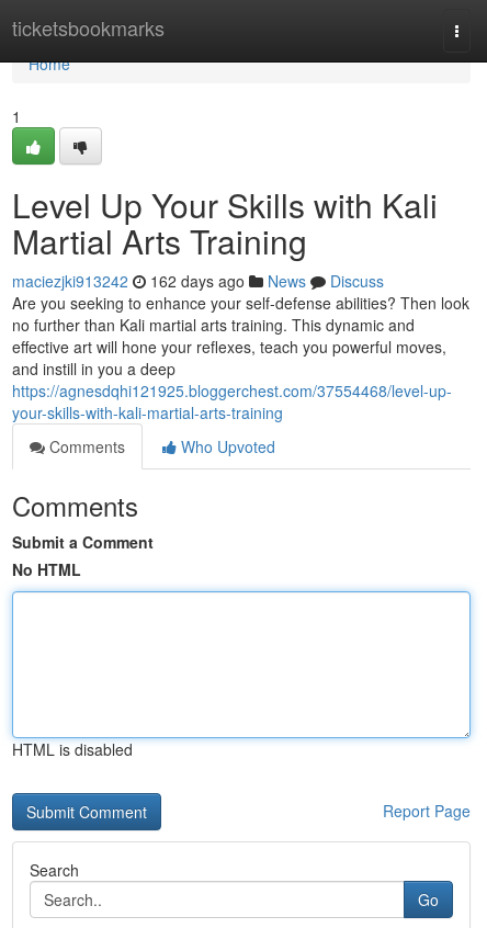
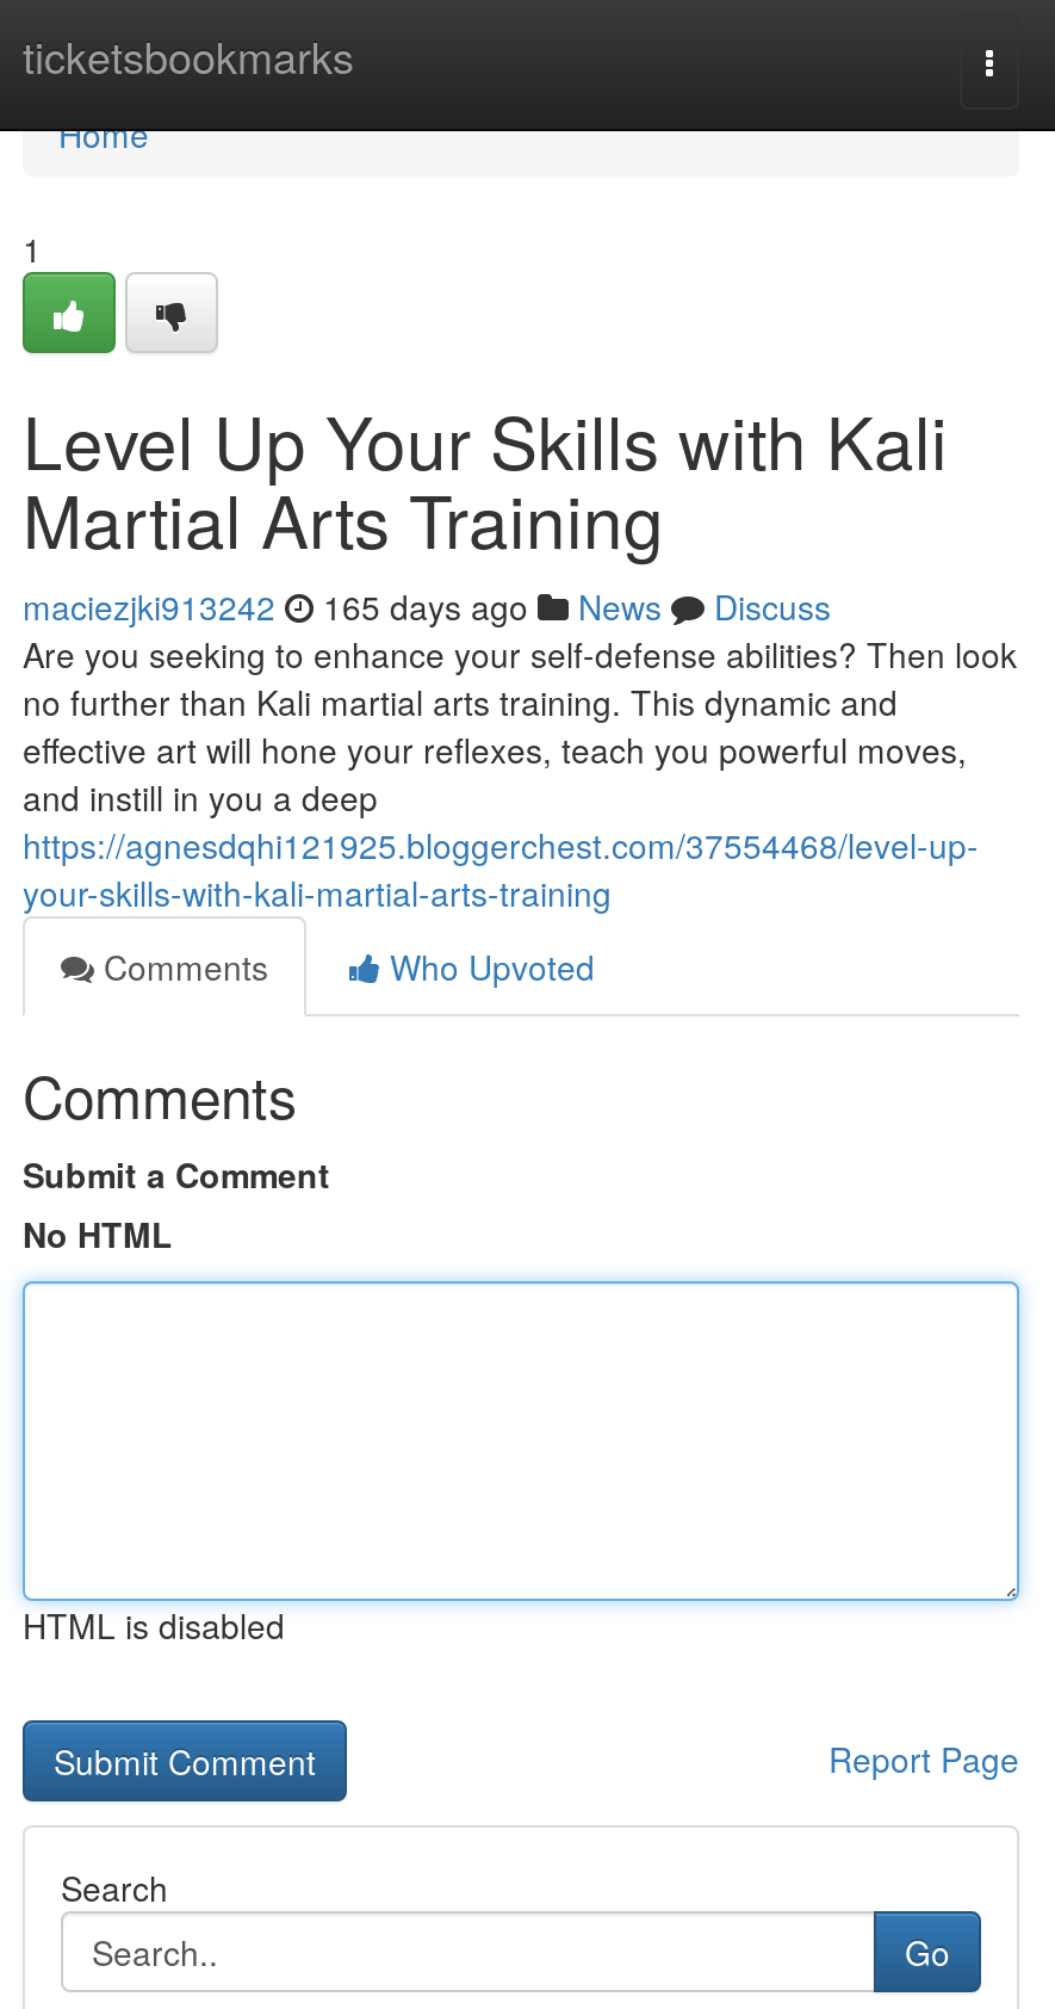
[12,270,384,292] maciezjki913242 162 days ago News Discuss -> [23,582,831,630] maciezjki913242 165 days ago News Discuss

